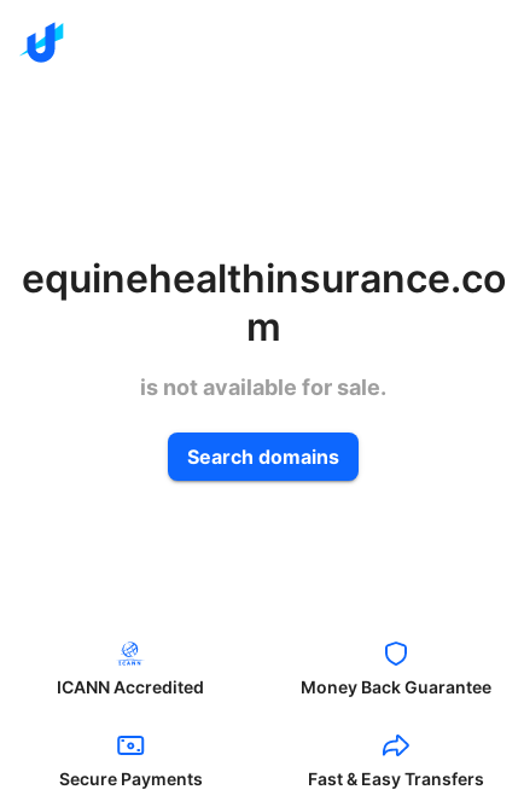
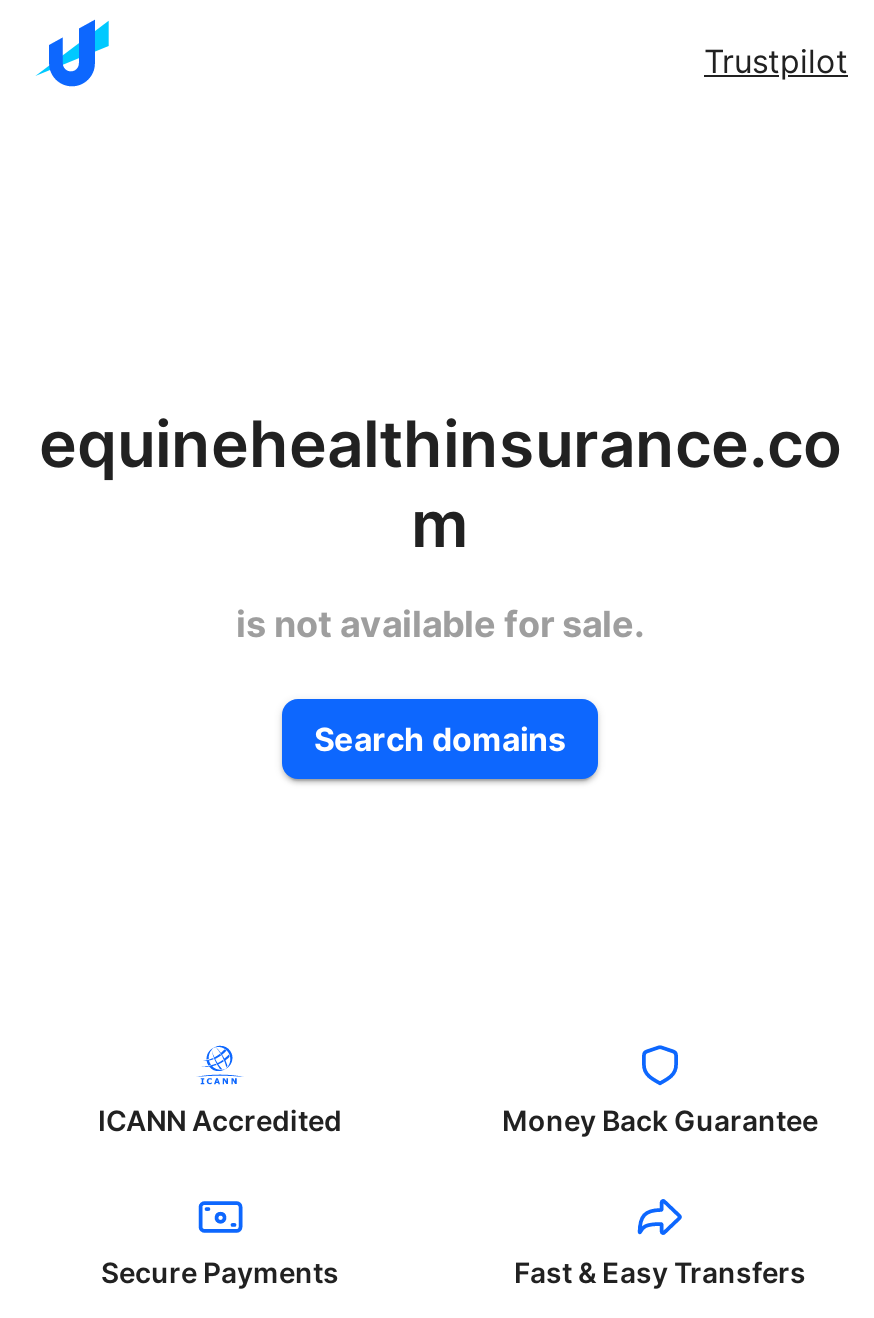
none -> [704,41,848,81] Trustpilot

